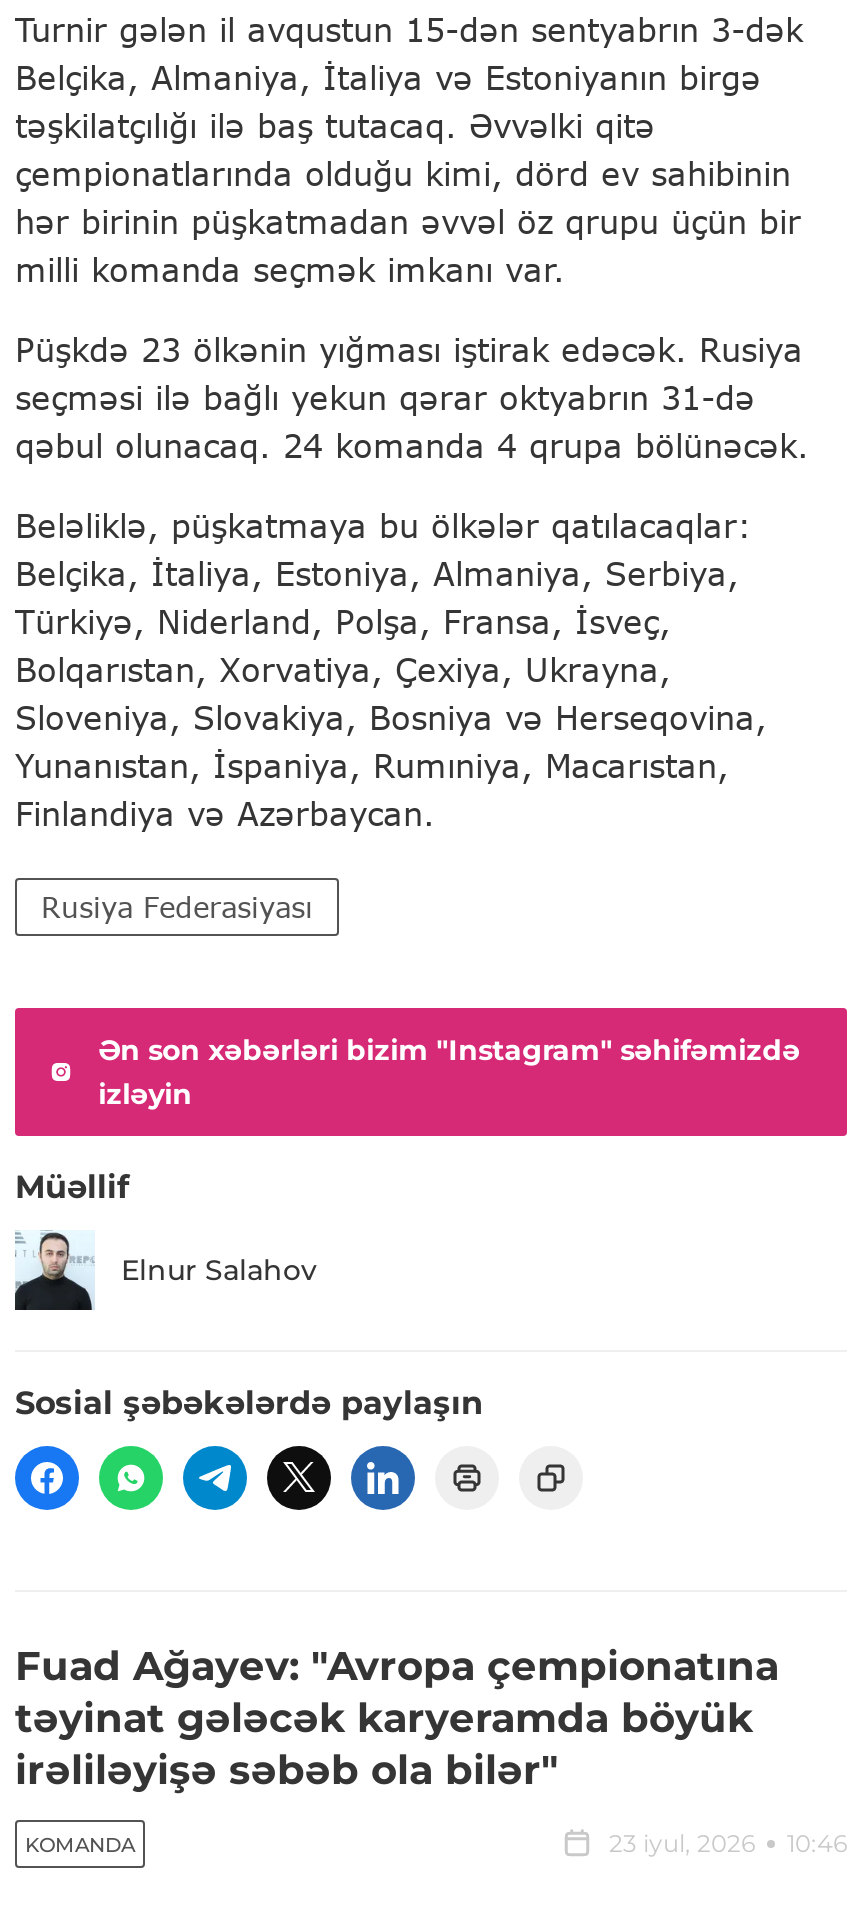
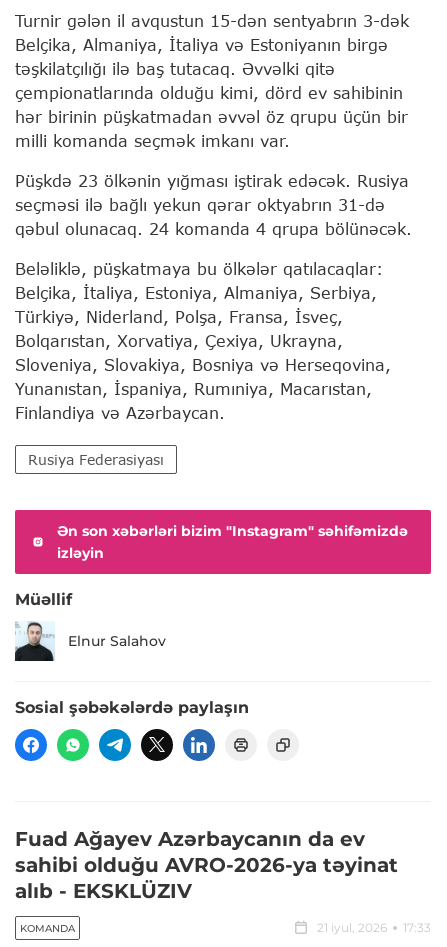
[15,1643,779,1795] Fuad Ağayev: "Avropa çempionatına | təyinat gələcək karyeramda böyük | irəliləyişə səbəb ola bilər" -> [15,827,398,903] Fuad Ağayev Azərbaycanın da ev | sahibi olduğu AVRO-2026-ya təyinat | alıb - EKSKLÜZIV
[609,1829,847,1859] 23 iyul, 2026 | 10:46 -> [317,920,431,935] 21 iyul, 2026 | 17:33

